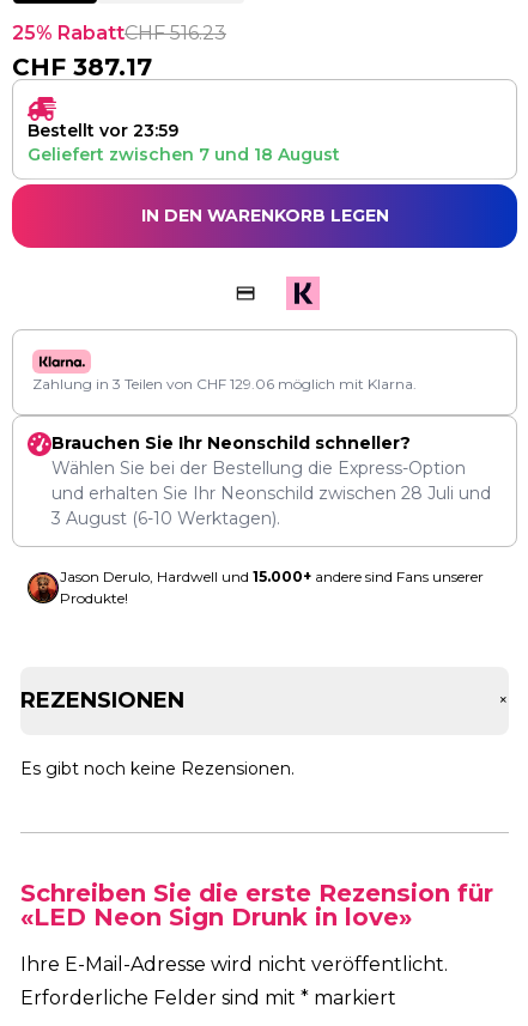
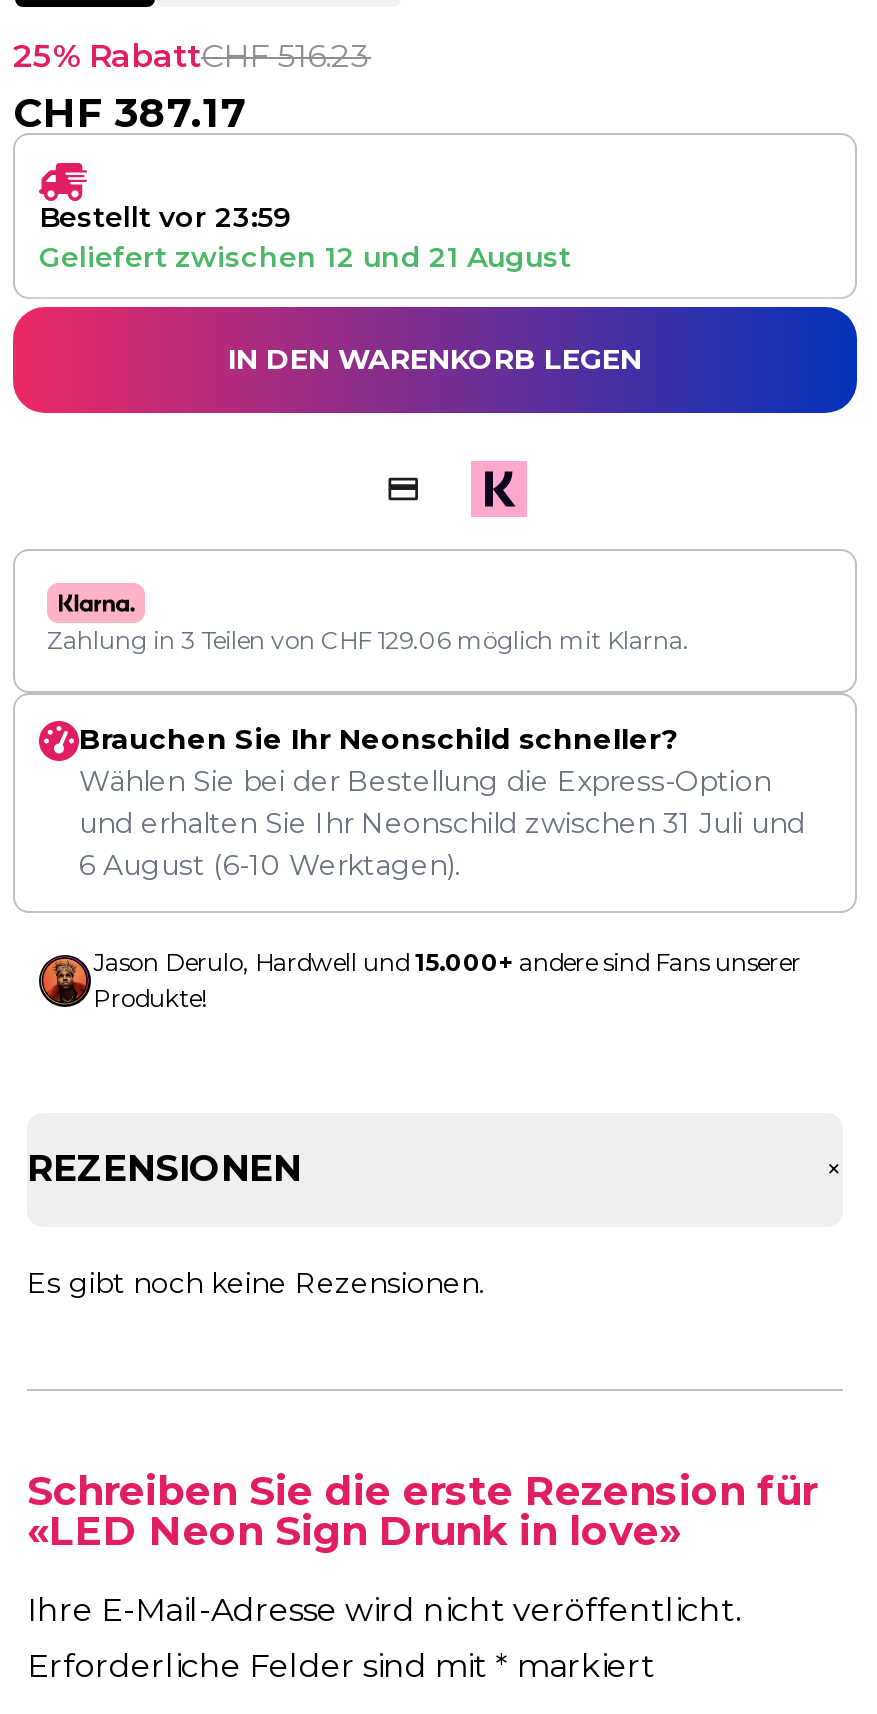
[28,143,340,165] Geliefert zwischen 7 und 18 August -> [39,239,571,275] Geliefert zwischen 12 und 21 August
[51,482,491,504] und erhalten Sie Ihr Neonschild zwischen 28 Juli und -> [79,805,805,841] und erhalten Sie Ihr Neonschild zwischen 31 Juli und
[51,507,280,529] 3 August (6-10 Werktagen). -> [79,847,461,883] 6 August (6-10 Werktagen).

